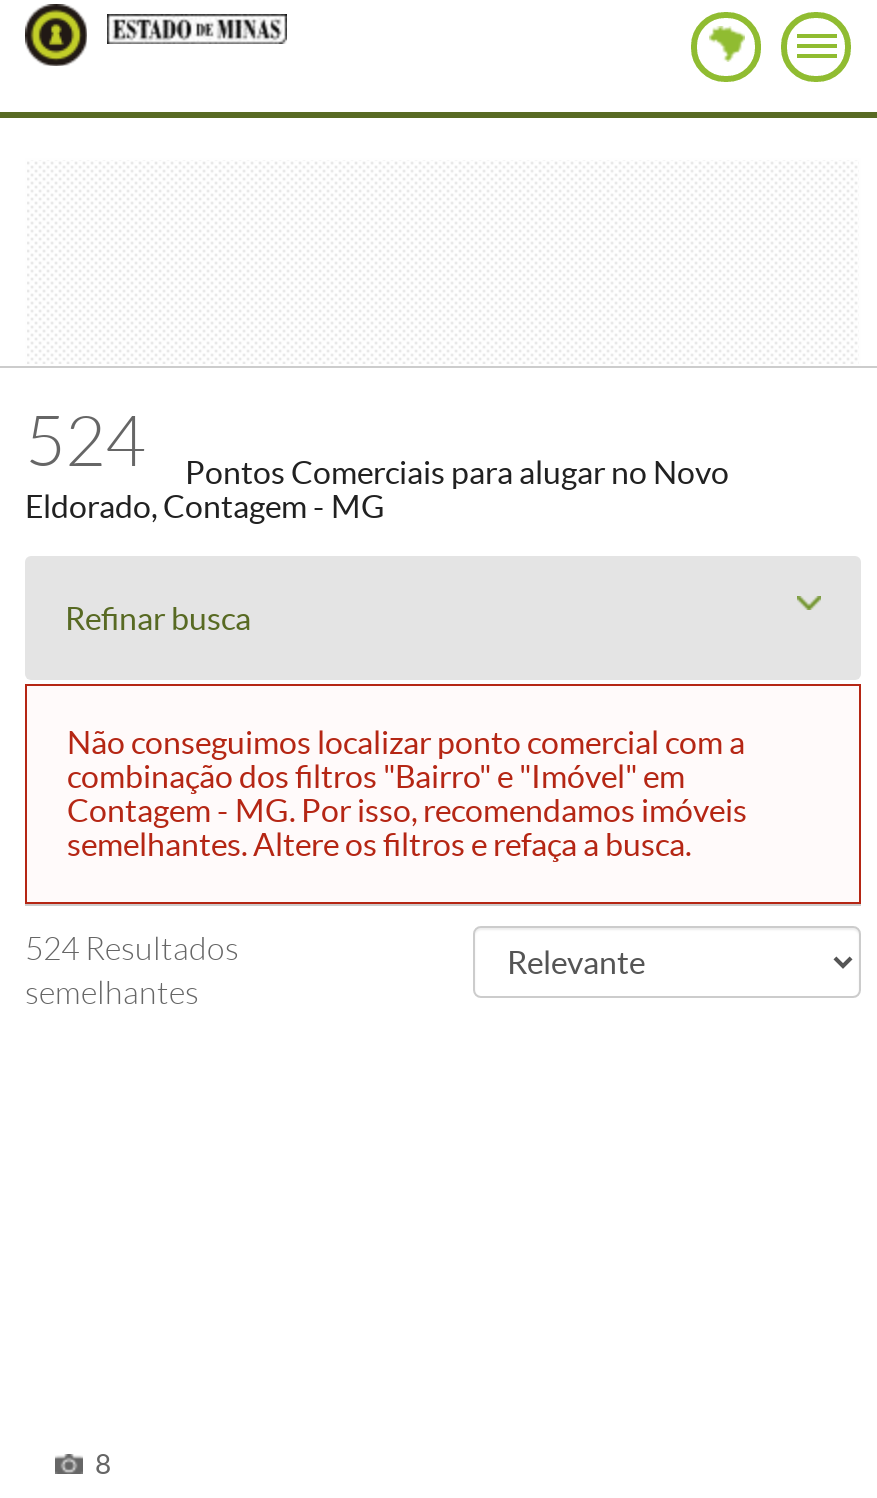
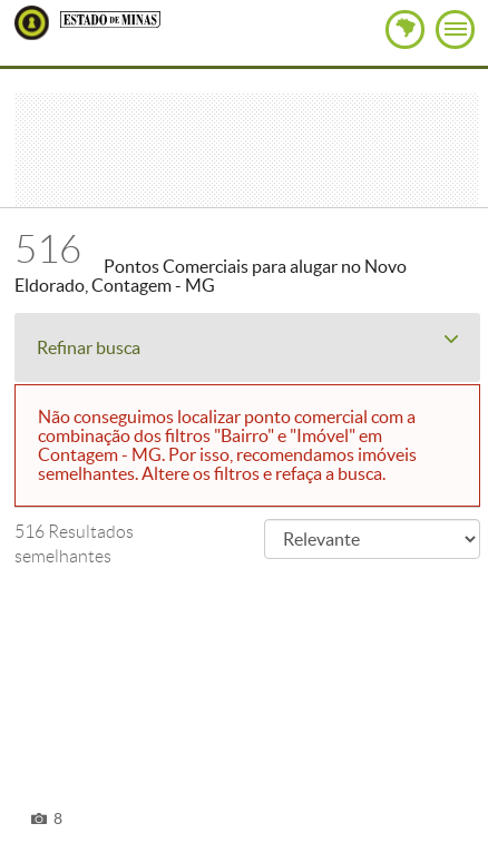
[25,404,729,490] 524 Pontos Comerciais para alugar no Novo -> [14,228,407,276] 516 Pontos Comerciais para alugar no Novo
[25,932,239,966] 524 Resultados -> [14,522,134,541] 516 Resultados

